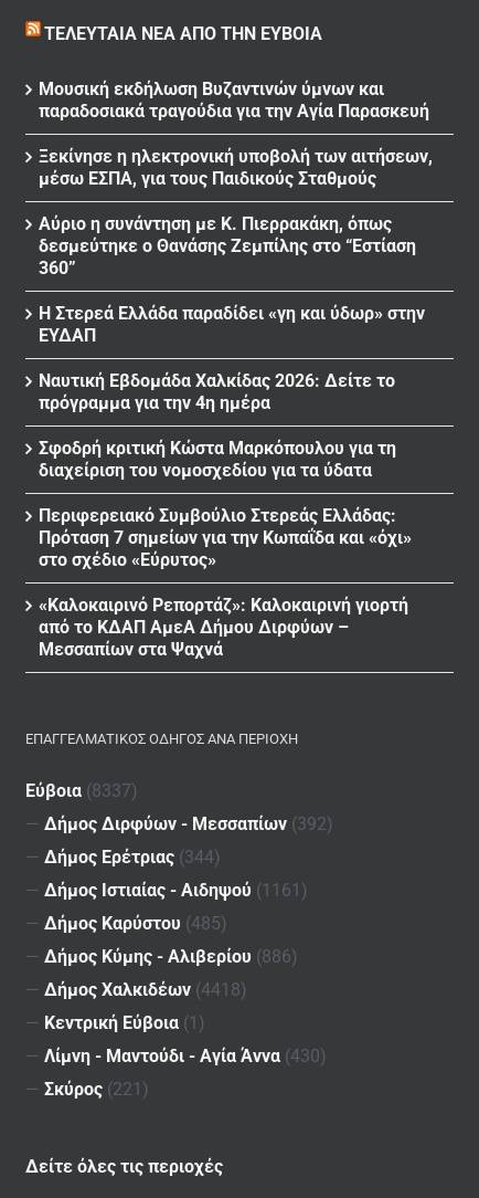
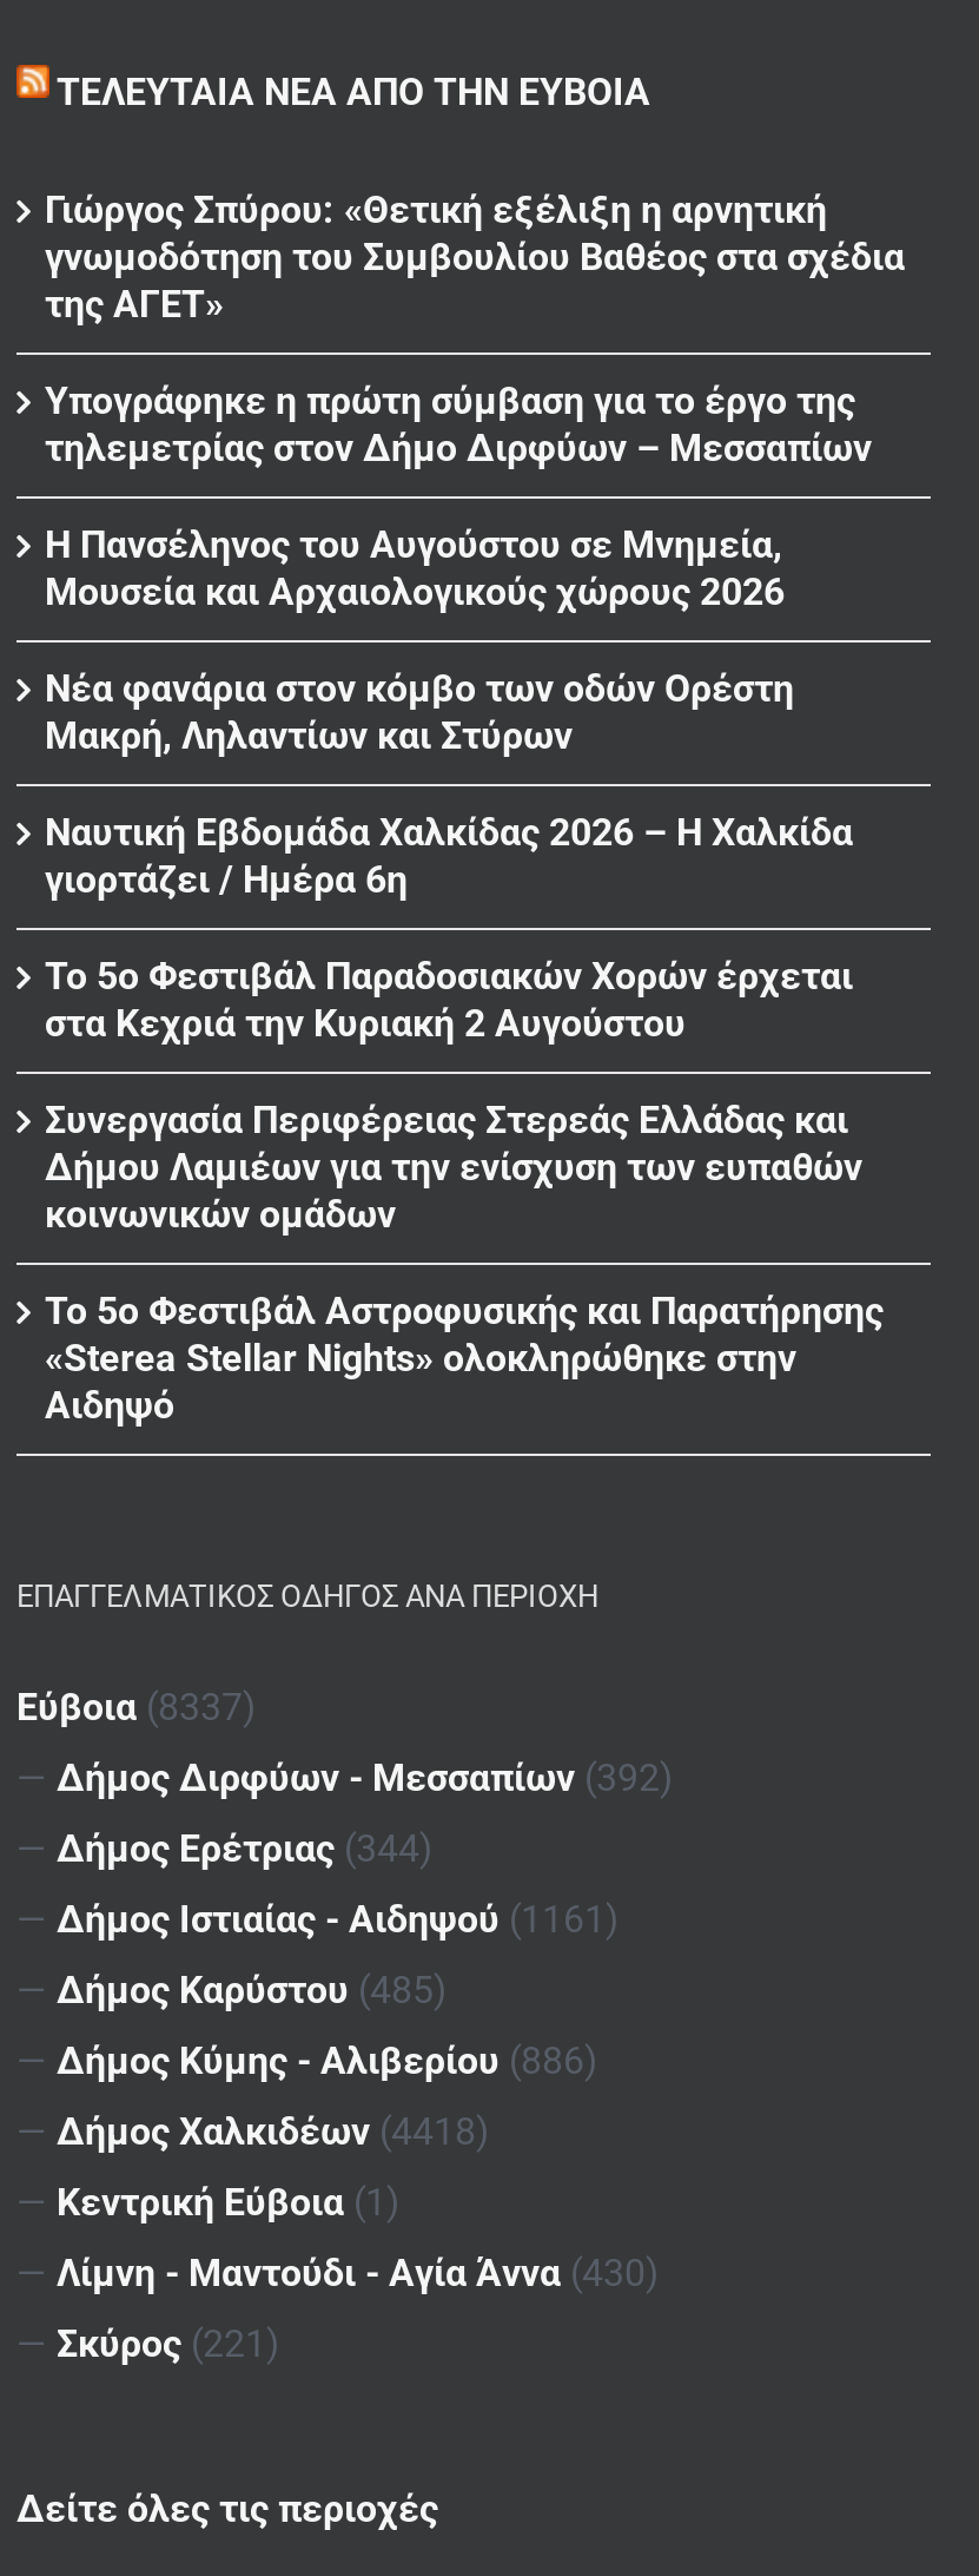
[39,78,429,121] Μουσική εκδήλωση Βυζαντινών ύμνων και | παραδοσιακά τραγούδια για την Αγία Παρασκευή -> [45,187,905,326] Γιώργος Σπύρου: «Θετική εξέλιξη η αρνητική | γνωμοδότηση του Συμβουλίου Βαθέος στα σχέδια | της ΑΓΕΤ»
[39,146,433,189] Ξεκίνησε η ηλεκτρονική υποβολή των αιτήσεων, | μέσω ΕΣΠΑ, για τους Παιδικούς Σταθμούς -> [45,378,872,470] Υπογράφηκε η πρώτη σύμβαση για το έργο της | τηλεμετρίας στον Δήμο Διρφύων – Μεσσαπίων
[39,213,416,278] Αύριο η συνάντηση με Κ. Πιερρακάκη, όπως | δεσμεύτηκε ο Θανάσης Ζεμπίλης στο “Εστίαση | 360” -> [45,522,785,614] Η Πανσέληνος του Αυγούστου σε Μνημεία, | Μουσεία και Αρχαιολογικούς χώρους 2026
[39,303,425,346] Η Στερεά Ελλάδα παραδίδει «γη και ύδωρ» στην | ΕΥΔΑΠ -> [45,666,794,758] Νέα φανάρια στον κόμβο των οδών Ορέστη | Μακρή, Ληλαντίων και Στύρων
[39,370,395,413] Ναυτική Εβδομάδα Χαλκίδας 2026: Δείτε το | πρόγραμμα για την 4η ημέρα -> [45,809,853,901] Ναυτική Εβδομάδα Χαλκίδας 2026 – Η Χαλκίδα | γιορτάζει / Ημέρα 6η
[39,437,396,481] Σφοδρή κριτική Κώστα Μαρκόπουλου για τη | διαχείριση του νομοσχεδίου για τα ύδατα -> [45,953,853,1045] Το 5ο Φεστιβάλ Παραδοσιακών Χορών έρχεται | στα Κεχριά την Κυριακή 2 Αυγούστου
[39,505,412,570] Περιφερειακό Συμβούλιο Στερεάς Ελλάδας: | Πρόταση 7 σημείων για την Κωπαΐδα και «όχι» | στο σχέδιο «Εύρυτος» -> [45,1097,862,1236] Συνεργασία Περιφέρειας Στερεάς Ελλάδας και | Δήμου Λαμιέων για την ενίσχυση των ευπαθών | κοινωνικών ομάδων
[39,594,408,660] «Καλοκαιρινό Ρεπορτάζ»: Καλοκαιρινή γιορτή | από το ΚΔΑΠ ΑμεΑ Δήμου Διρφύων – | Μεσσαπίων στα Ψαχνά -> [45,1288,884,1427] Το 5ο Φεστιβάλ Αστροφυσικής και Παρατήρησης | «Sterea Stellar Nights» ολοκληρώθηκε στην | Αιδηψό

